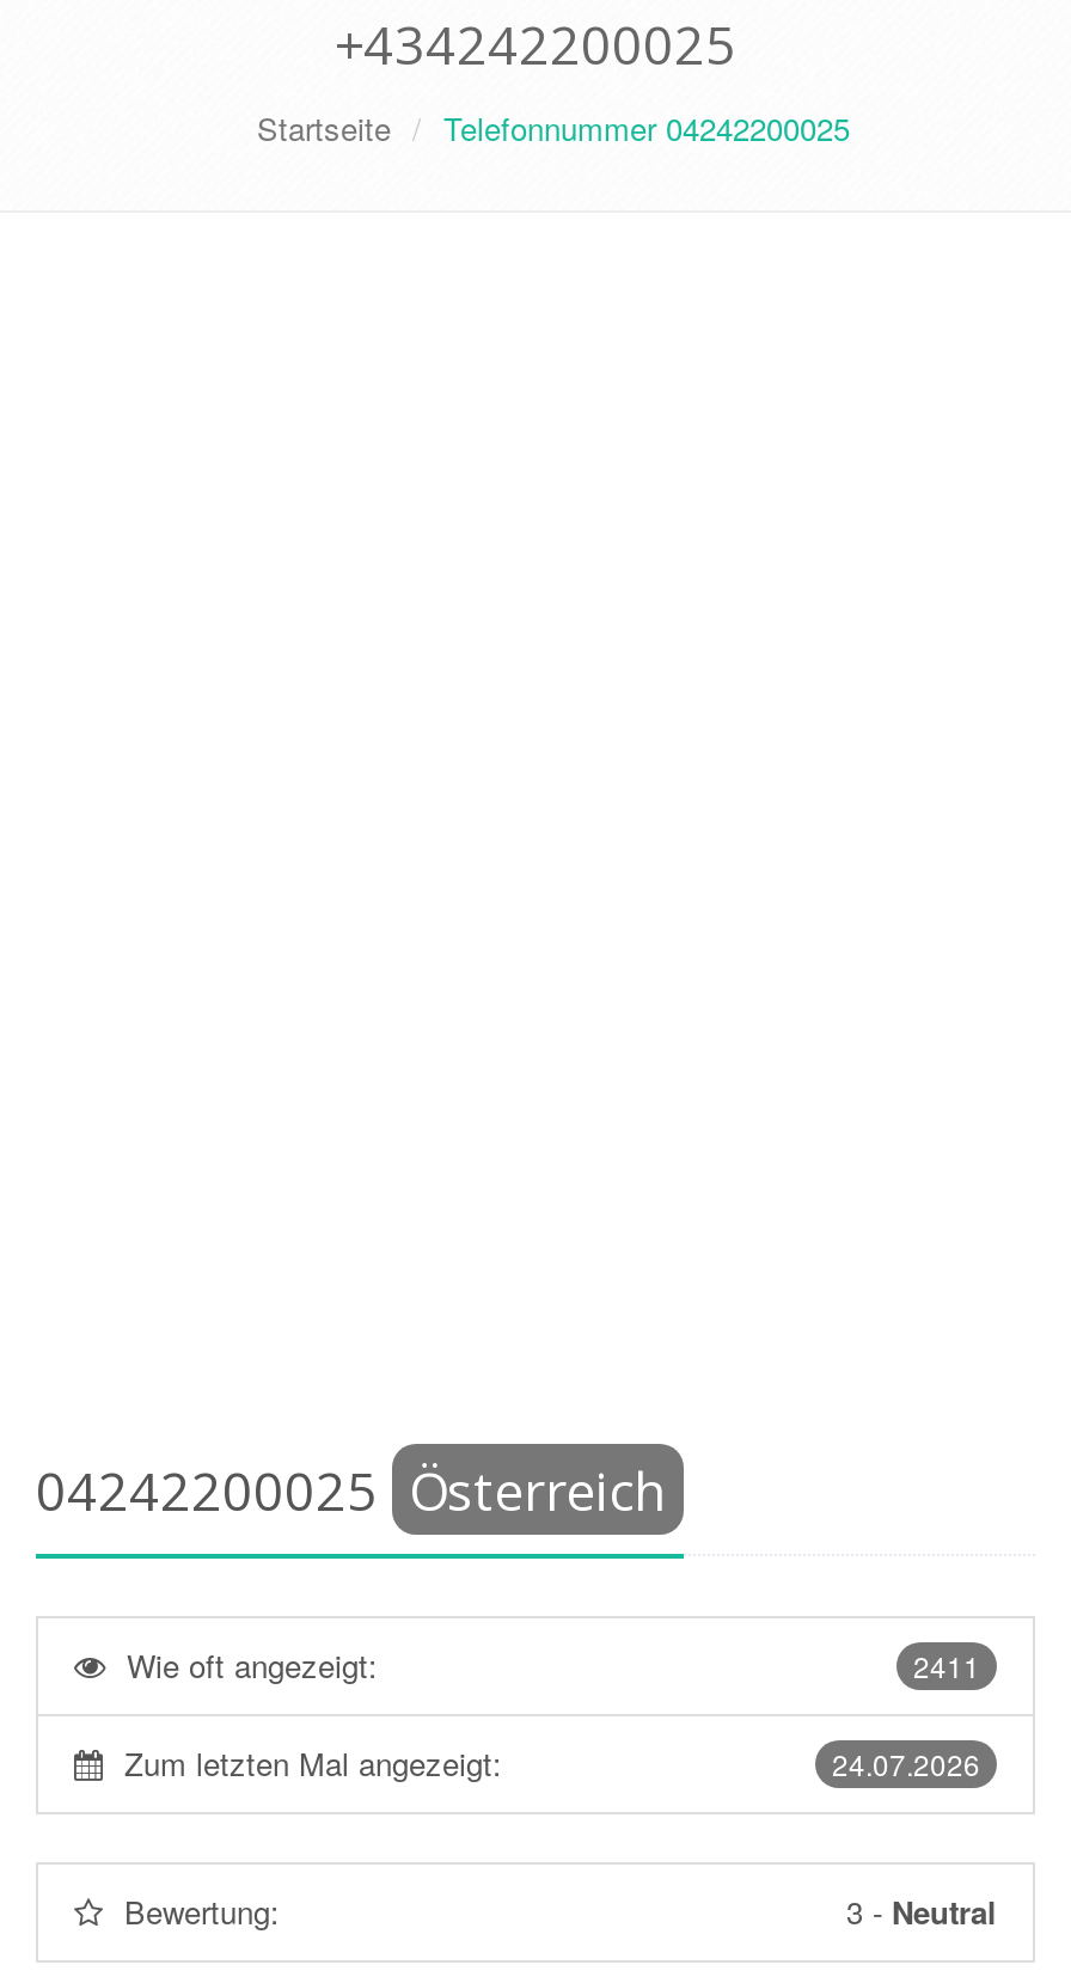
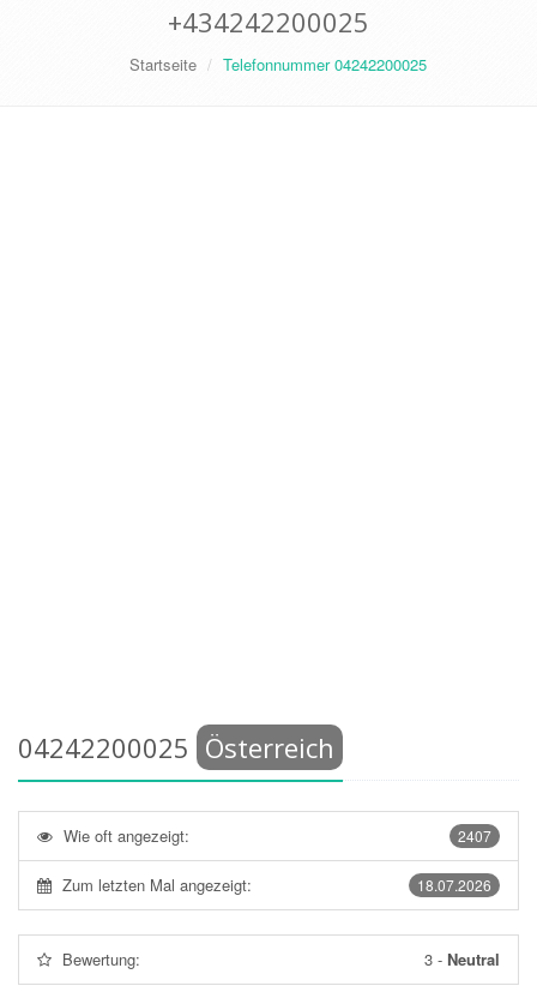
[913,1645,980,1685] 2411 -> [458,825,491,846] 2407
[832,1743,980,1783] 24.07.2026 -> [417,874,491,895] 18.07.2026

